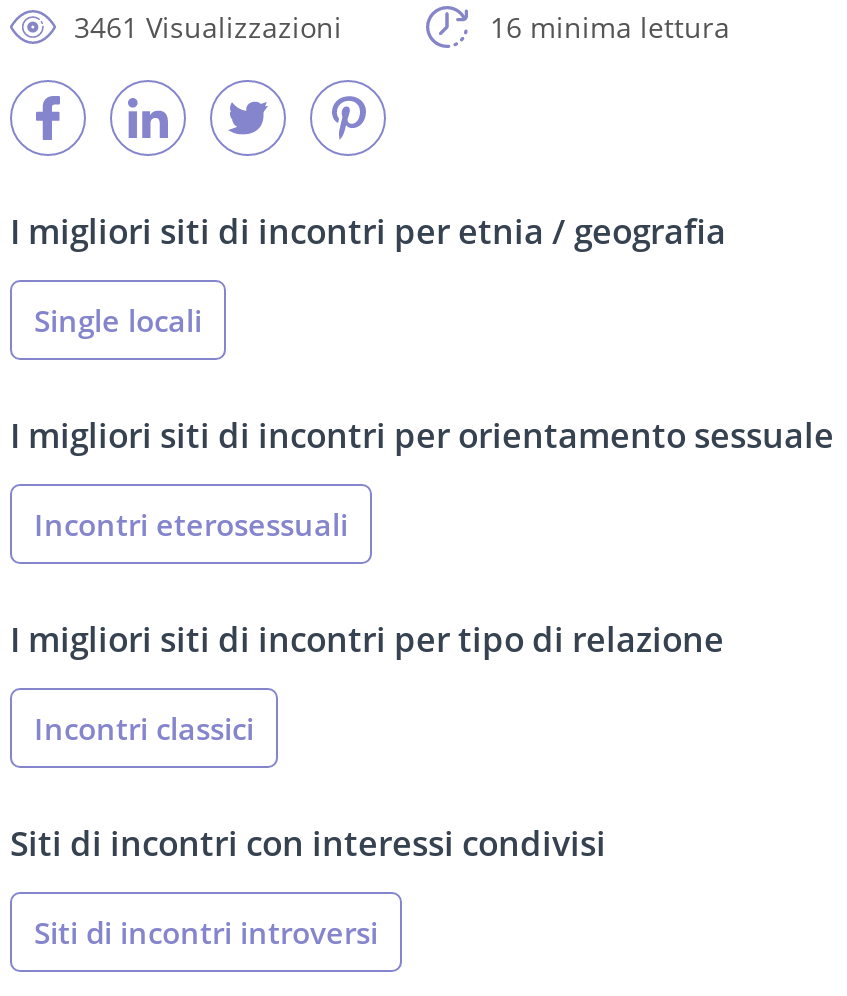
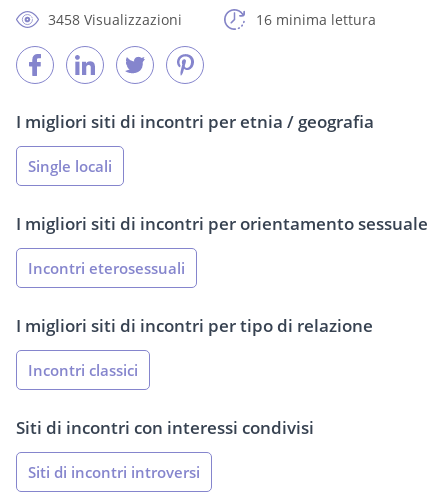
[74,8,342,46] 3461 Visualizzazioni -> [48,10,182,29] 3458 Visualizzazioni

